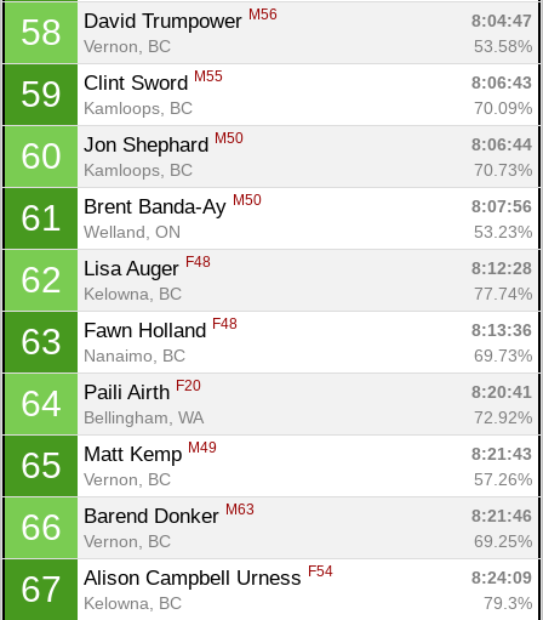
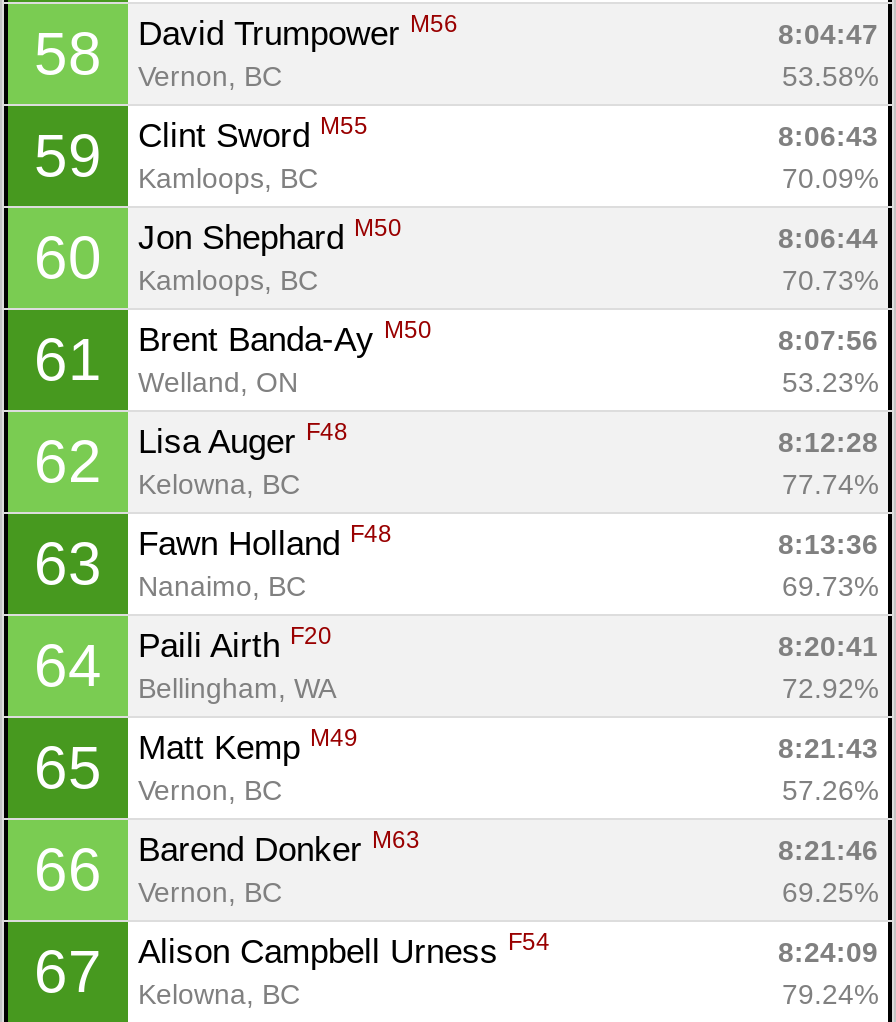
[484,593,532,613] 79.3% -> [782,978,878,1010] 79.24%

